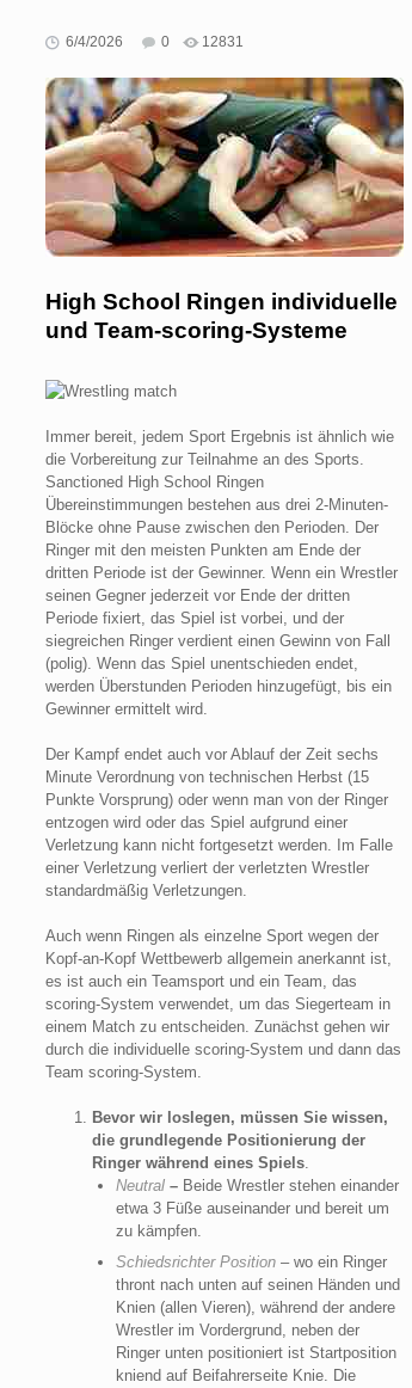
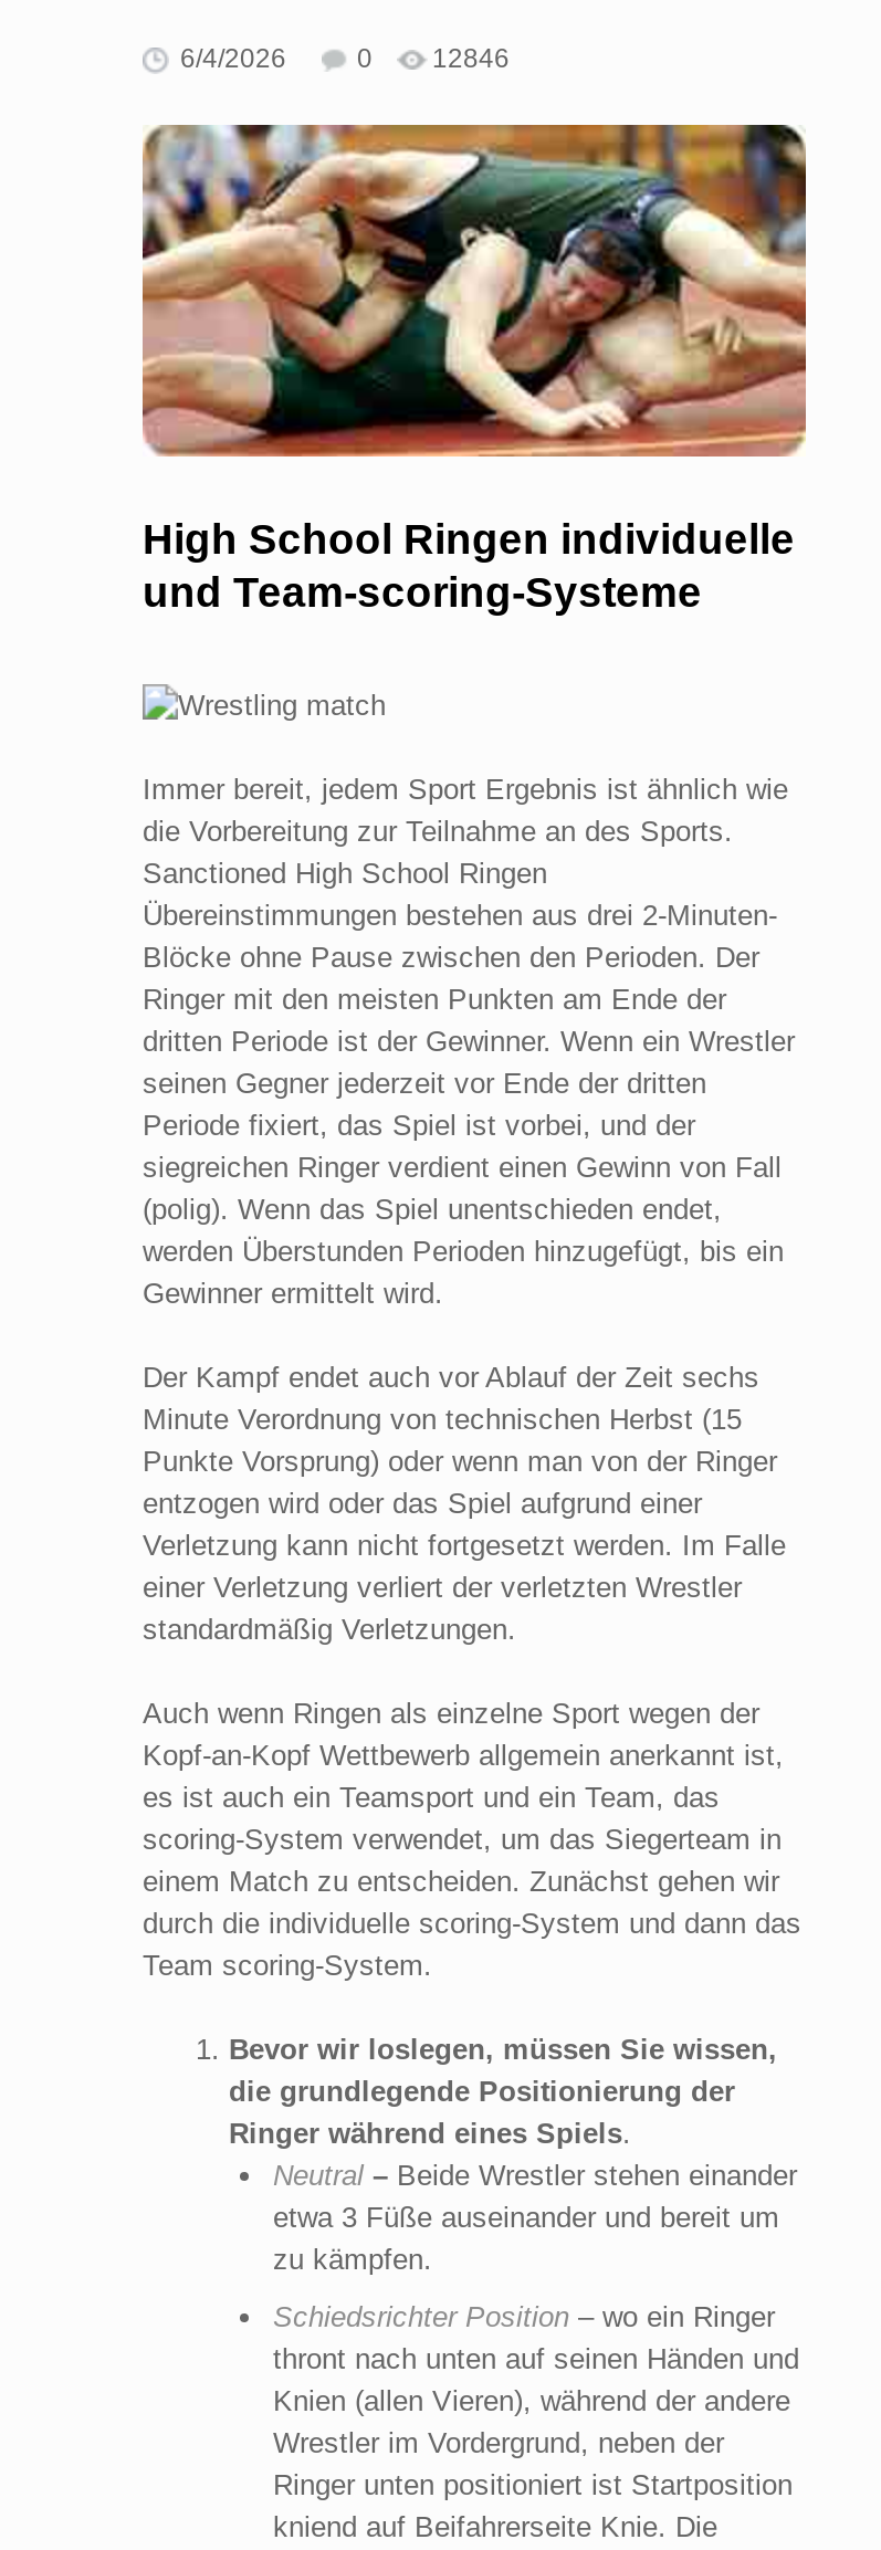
[161,33,244,50] 0 12831 -> [357,43,510,74] 0 12846

